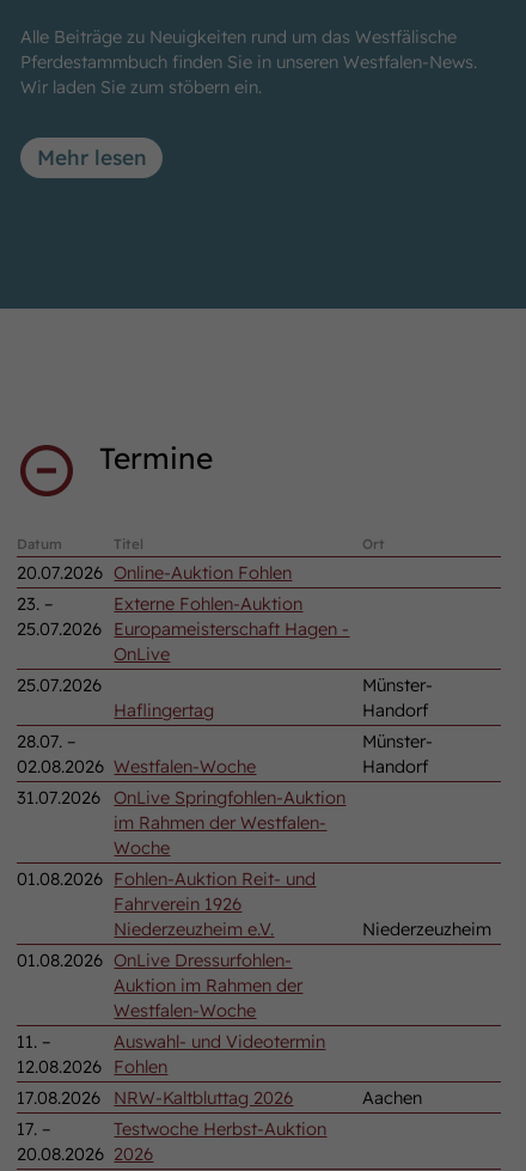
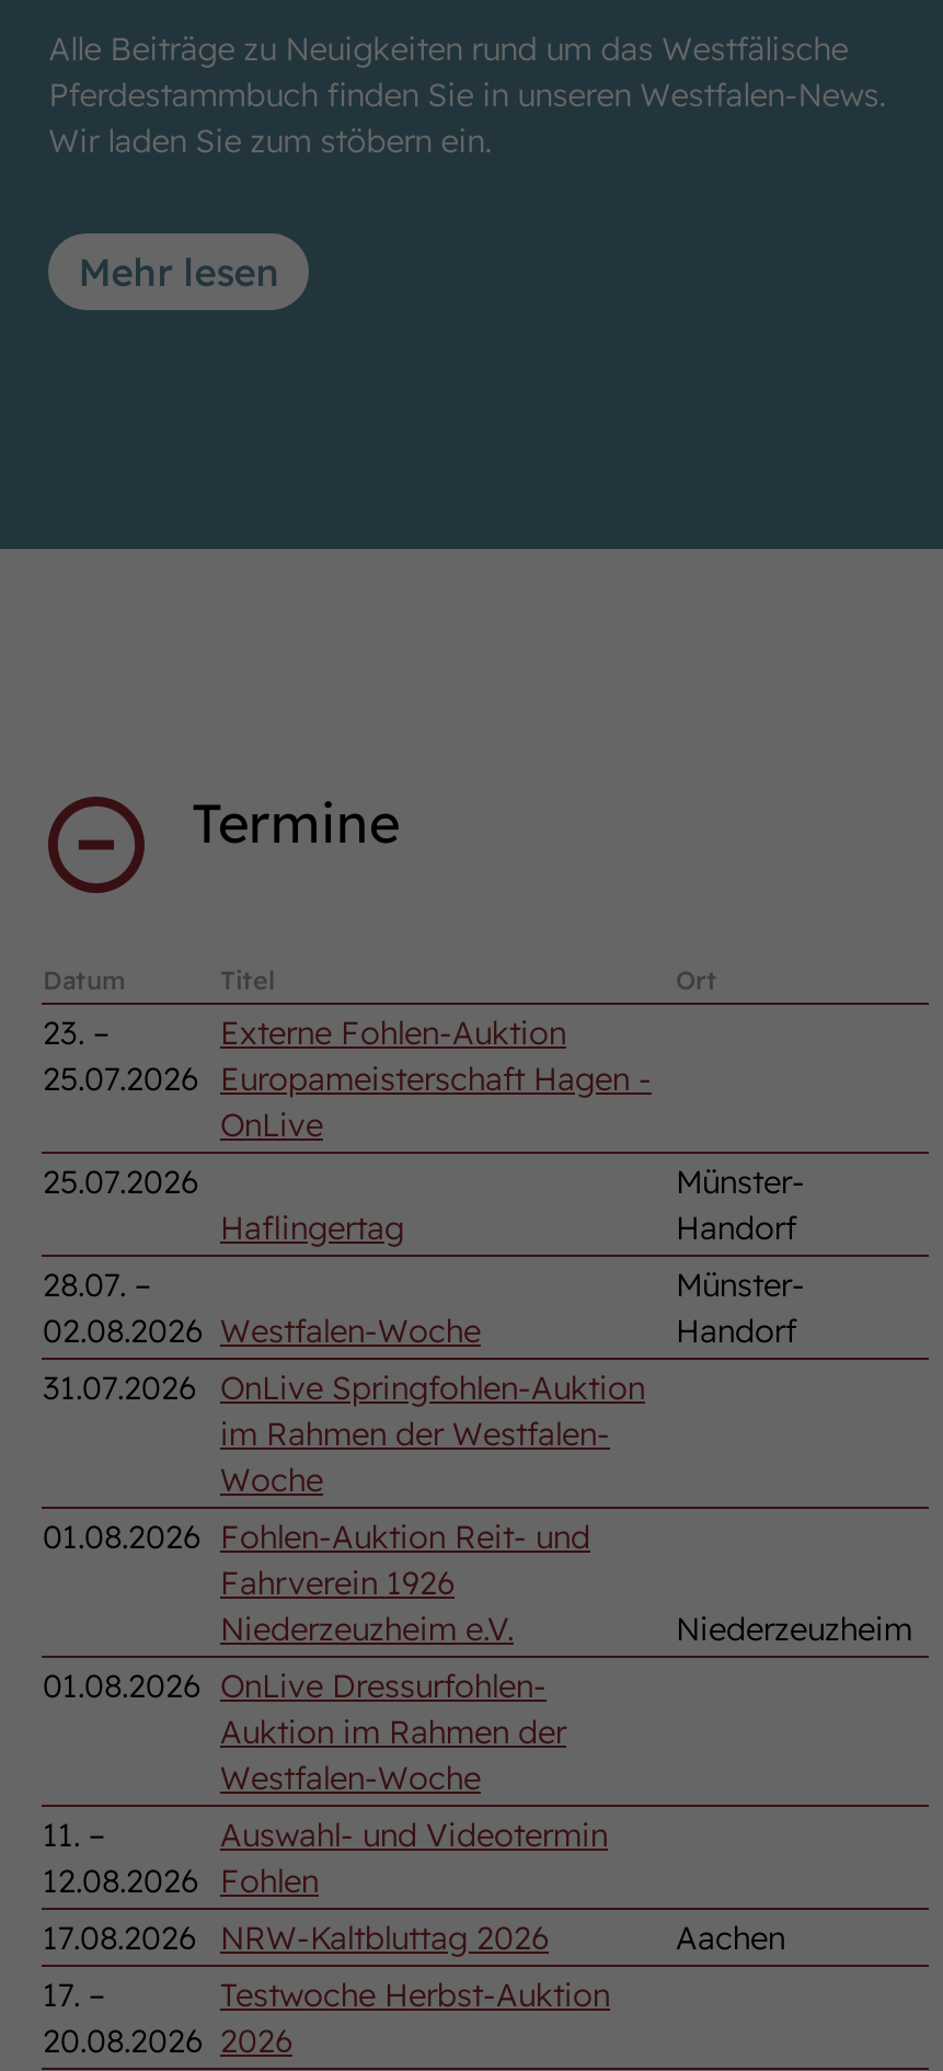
[17,561,292,584] 20.07.2026 Online-Auktion Fohlen -> none

